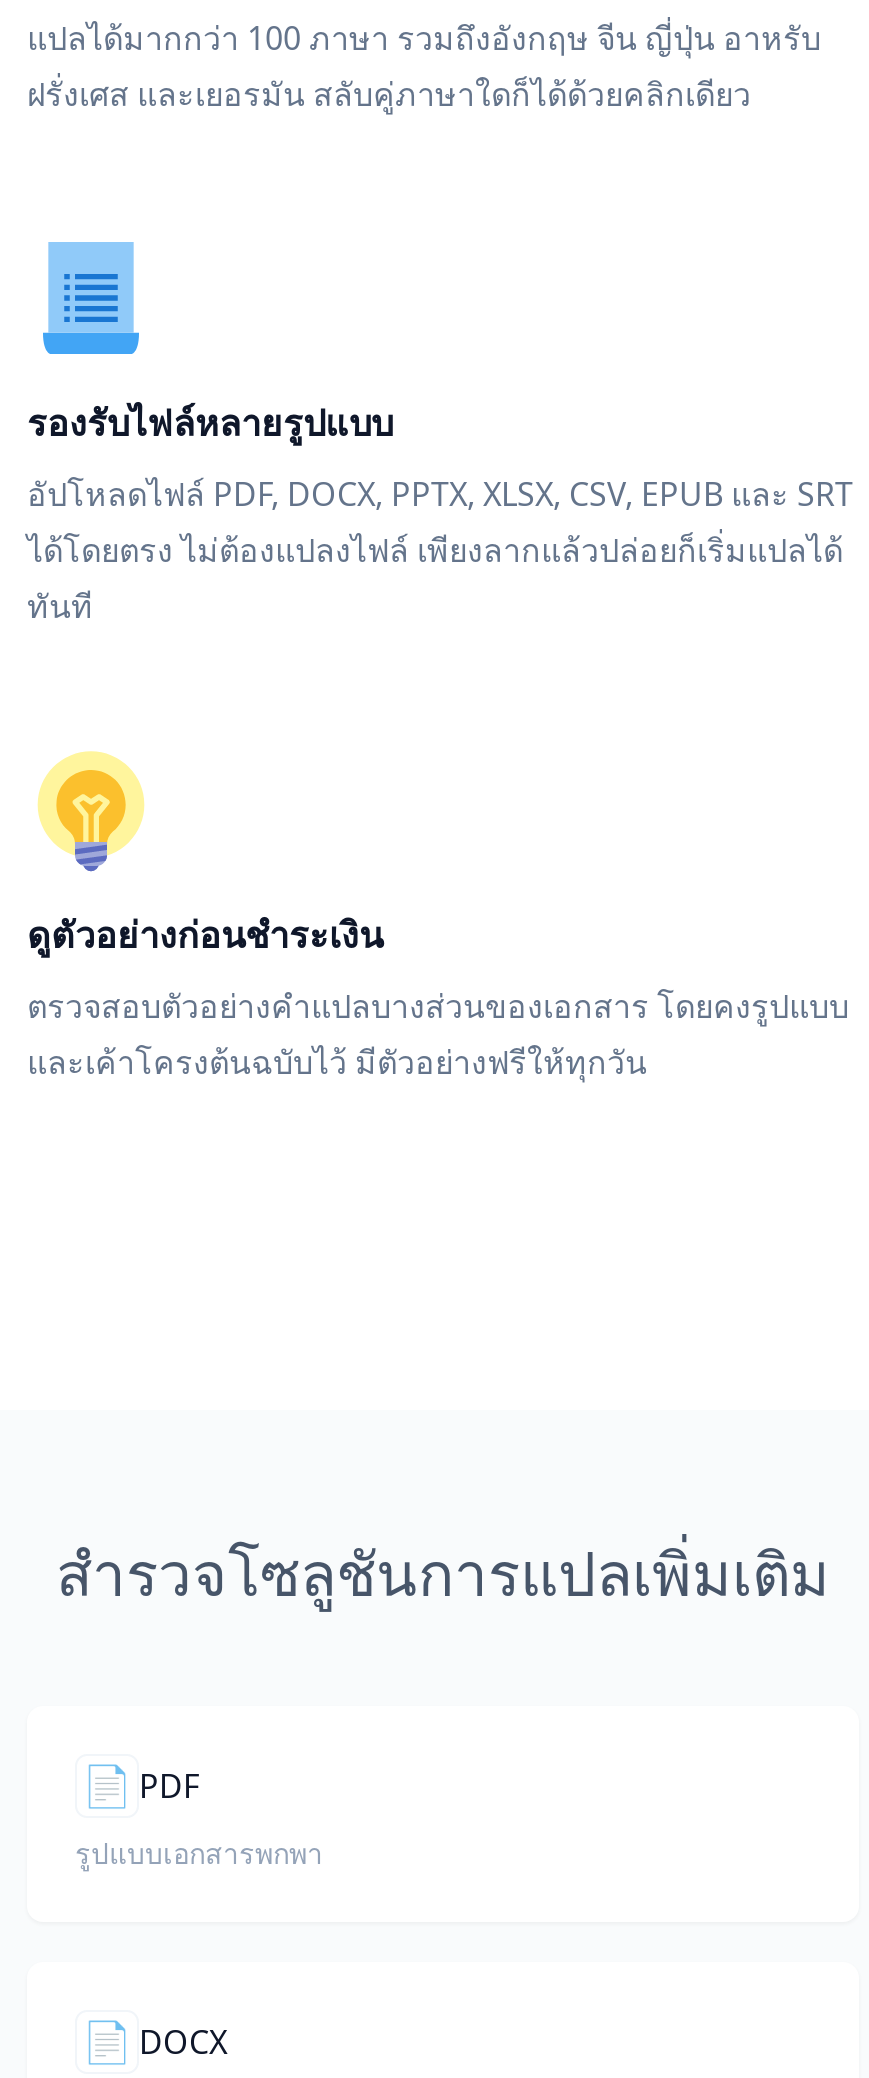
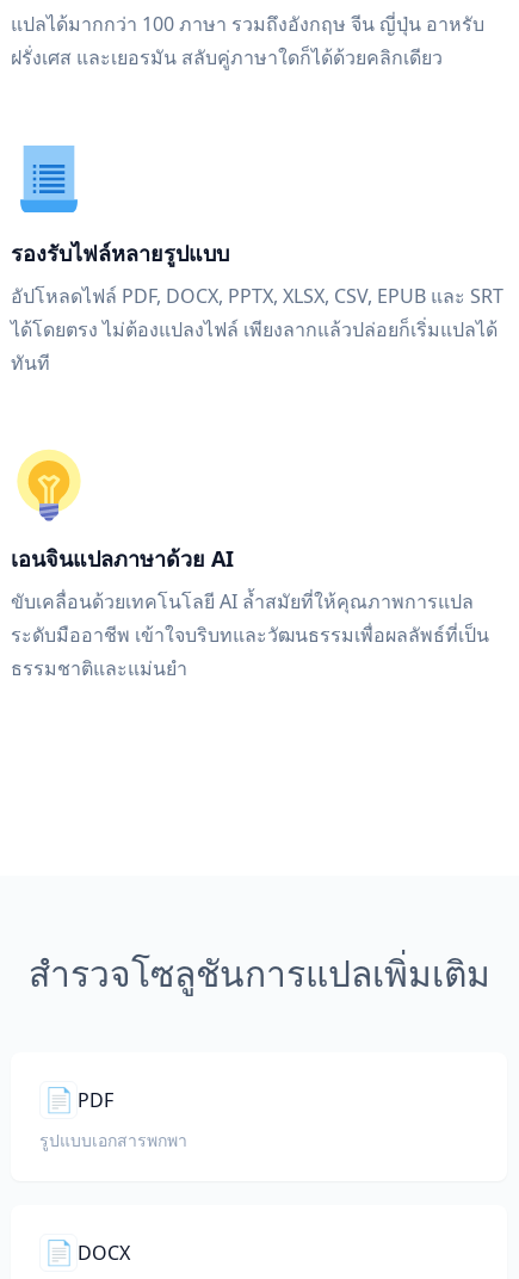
[27,910,383,958] ดูตัวอย่างก่อนชำระเงิน -> [11,544,234,573] เอนจินแปลภาษาด้วย AI
[27,984,849,1084] ตรวจสอบตัวอย่างคำแปลบางส่วนของเอกสาร โดยคงรูปแบบ | และเค้าโครงต้นฉบับไว้ มีตัวอย่างฟรีให้ทุกวัน -> [11,588,489,681] ขับเคลื่อนด้วยเทคโนโลยี AI ล้ำสมัยที่ให้คุณภาพการแปล | ระดับมืออาชีพ เข้าใจบริบทและวัฒนธรรมเพื่อผลลัพธ์ที่เป็น | ธรรมชาติและแม่นยำ

